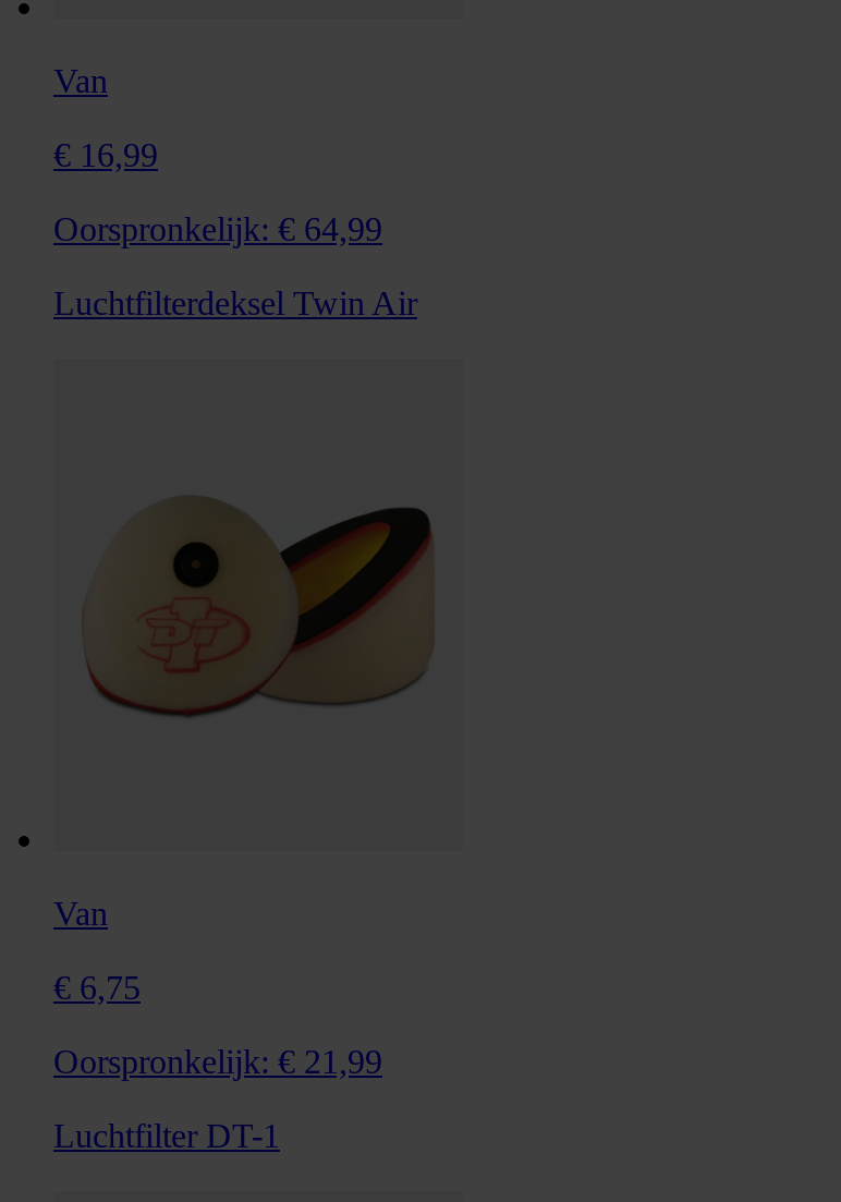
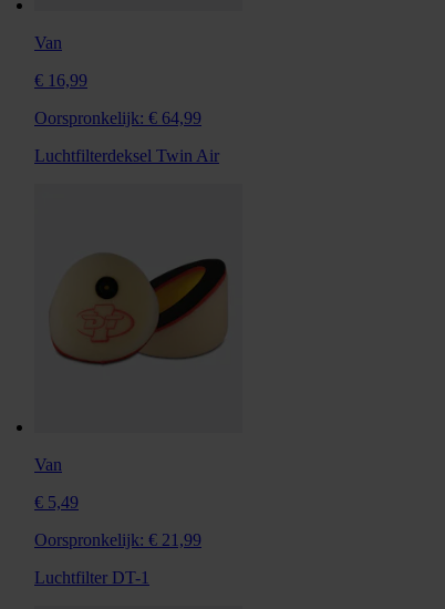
[53,969,141,1006] € 6,75 -> [34,493,79,512] € 5,49

